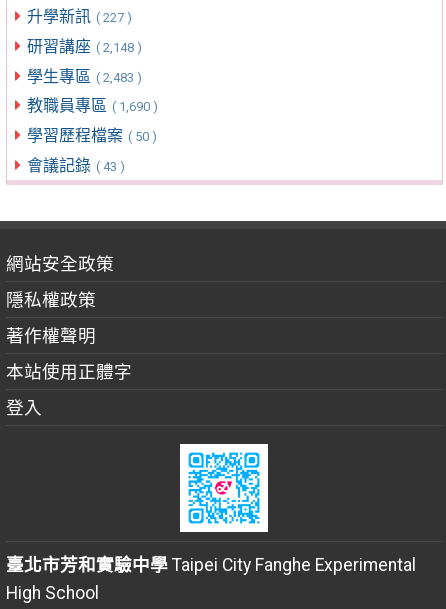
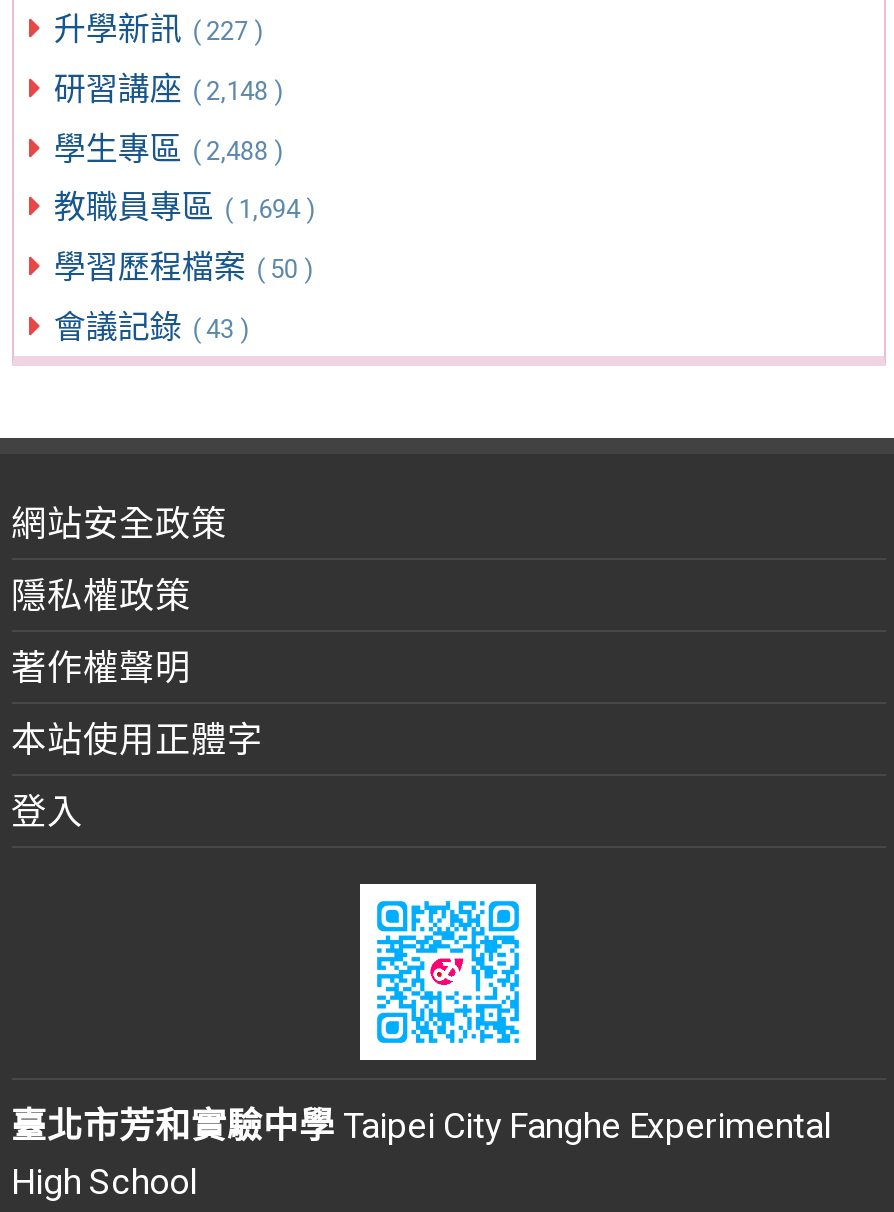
[27,67,142,86] 學生專區 ( 2,483 ) -> [54,129,284,167] 學生專區 ( 2,488 )
[27,96,158,115] 教職員專區 ( 1,690 ) -> [54,189,316,227] 教職員專區 ( 1,694 )

